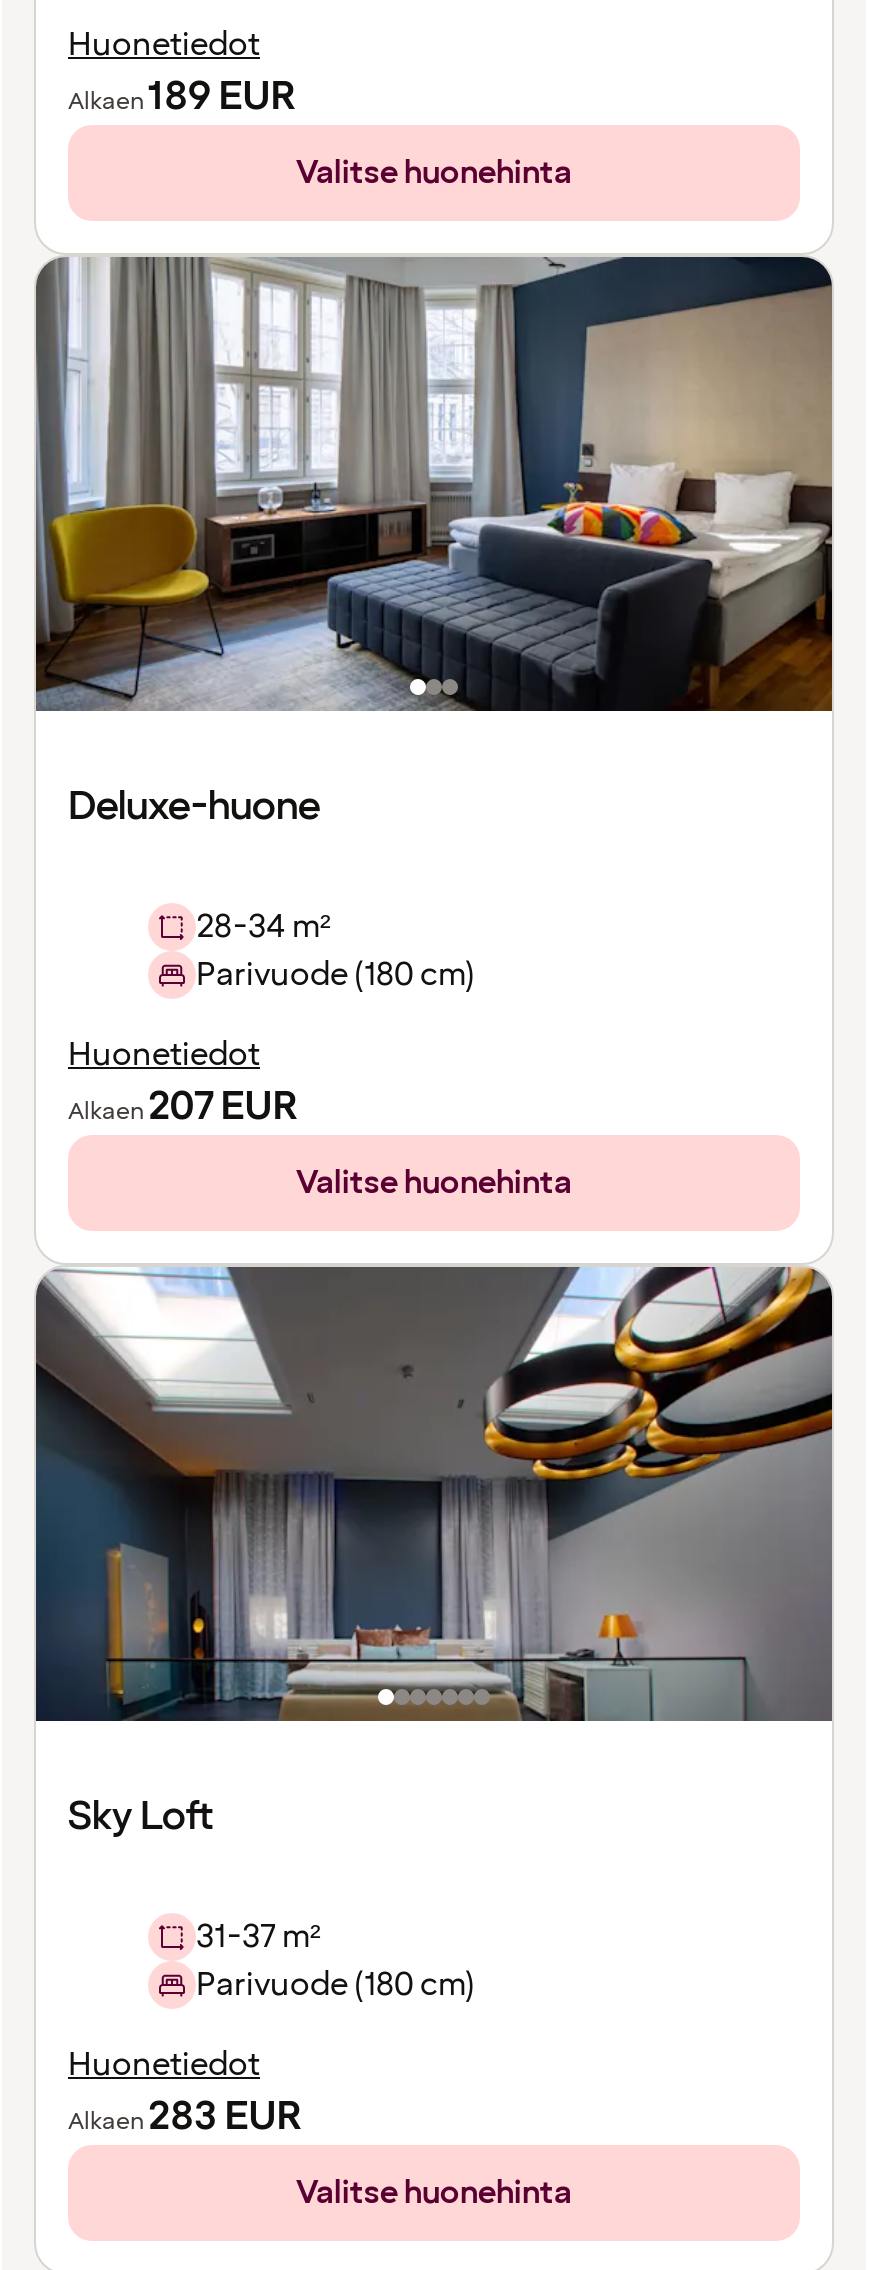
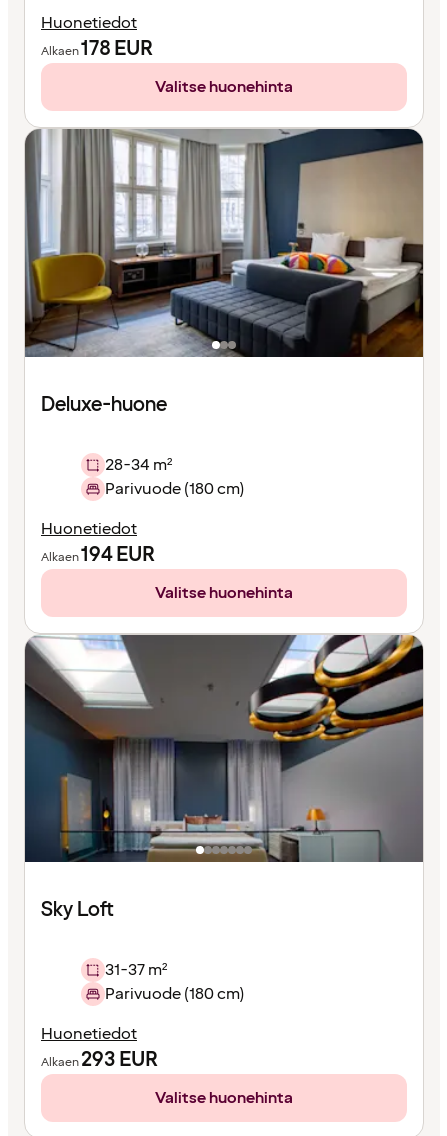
[68,70,296,126] Alkaen189 EUR -> [41,35,153,63] Alkaen178 EUR
[68,1080,298,1136] Alkaen207 EUR -> [41,540,155,568] Alkaen194 EUR
[68,2090,302,2146] Alkaen283 EUR -> [41,1046,158,1074] Alkaen293 EUR

